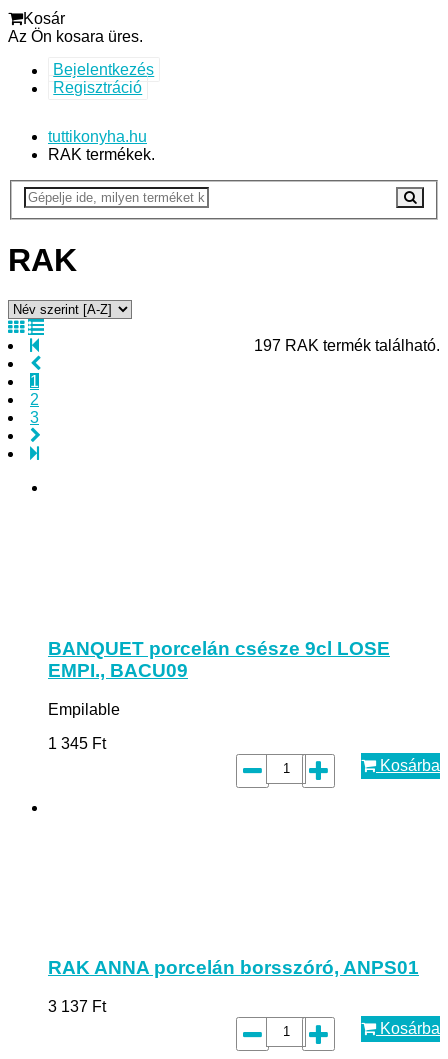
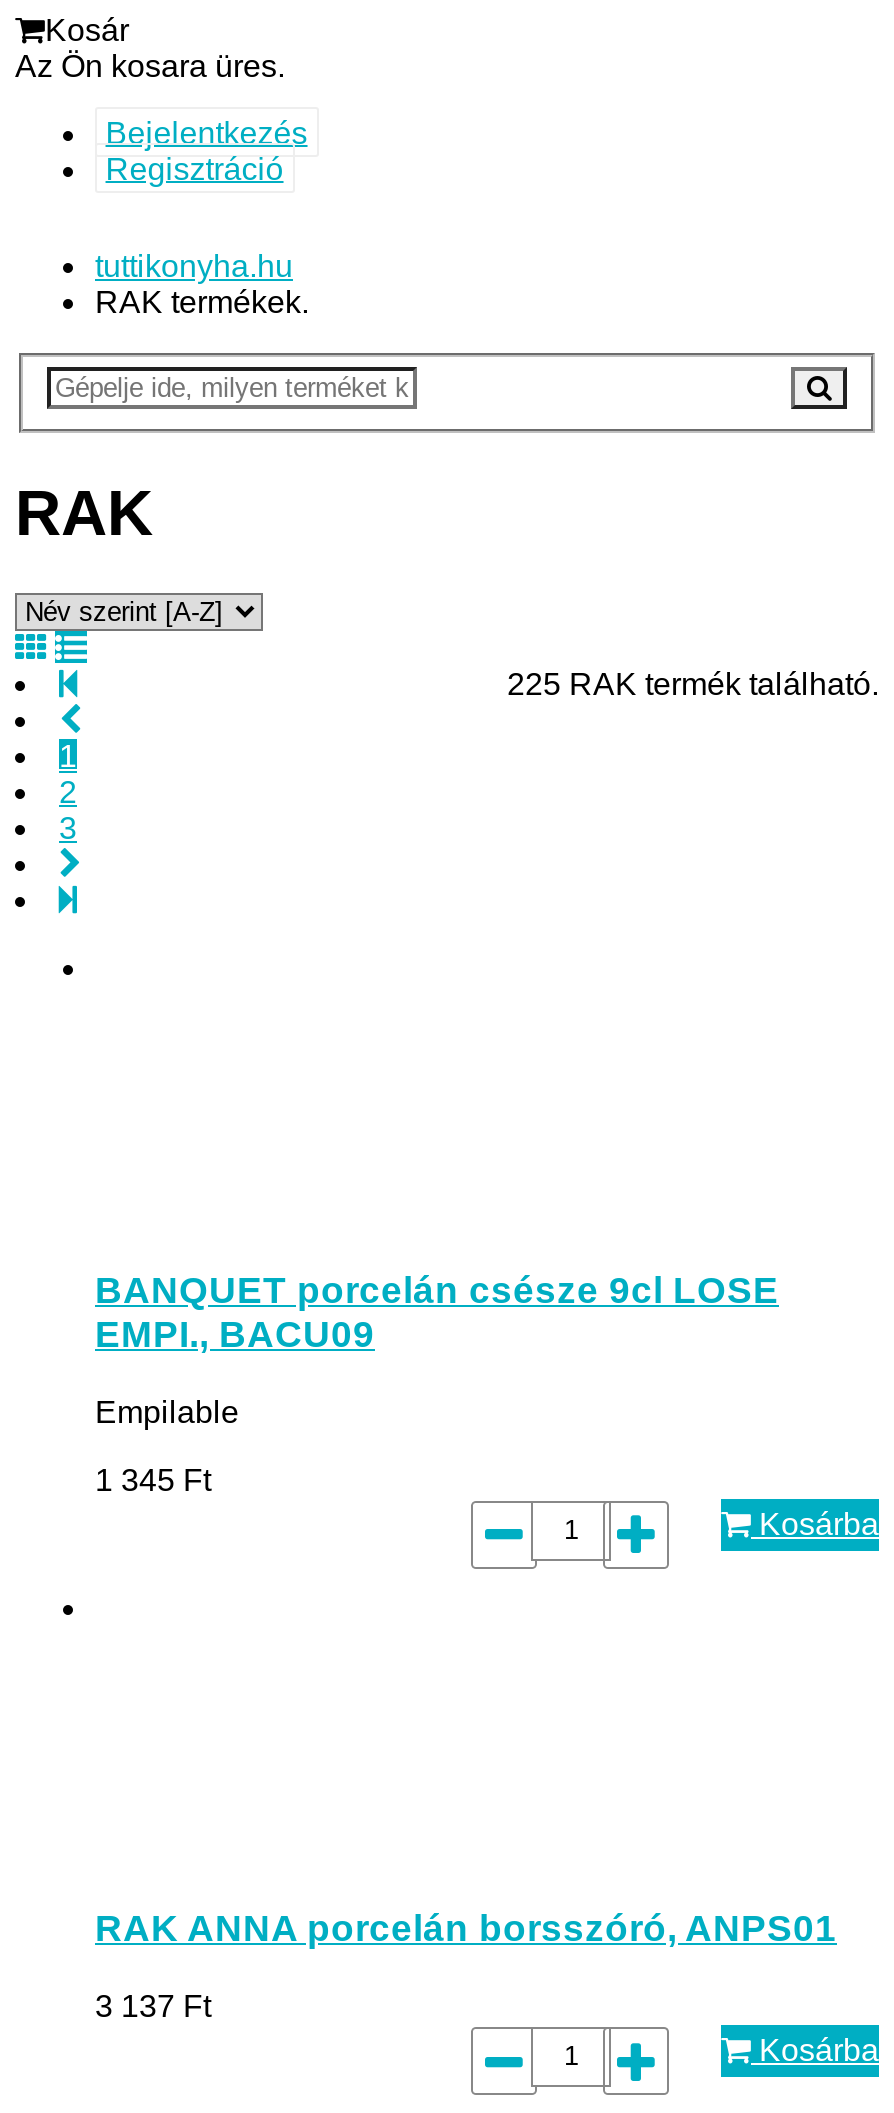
[254,337,440,354] 197 RAK termék található. -> [507,667,879,701] 225 RAK termék található.

